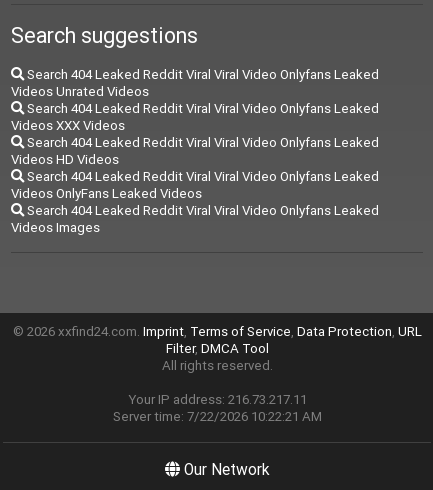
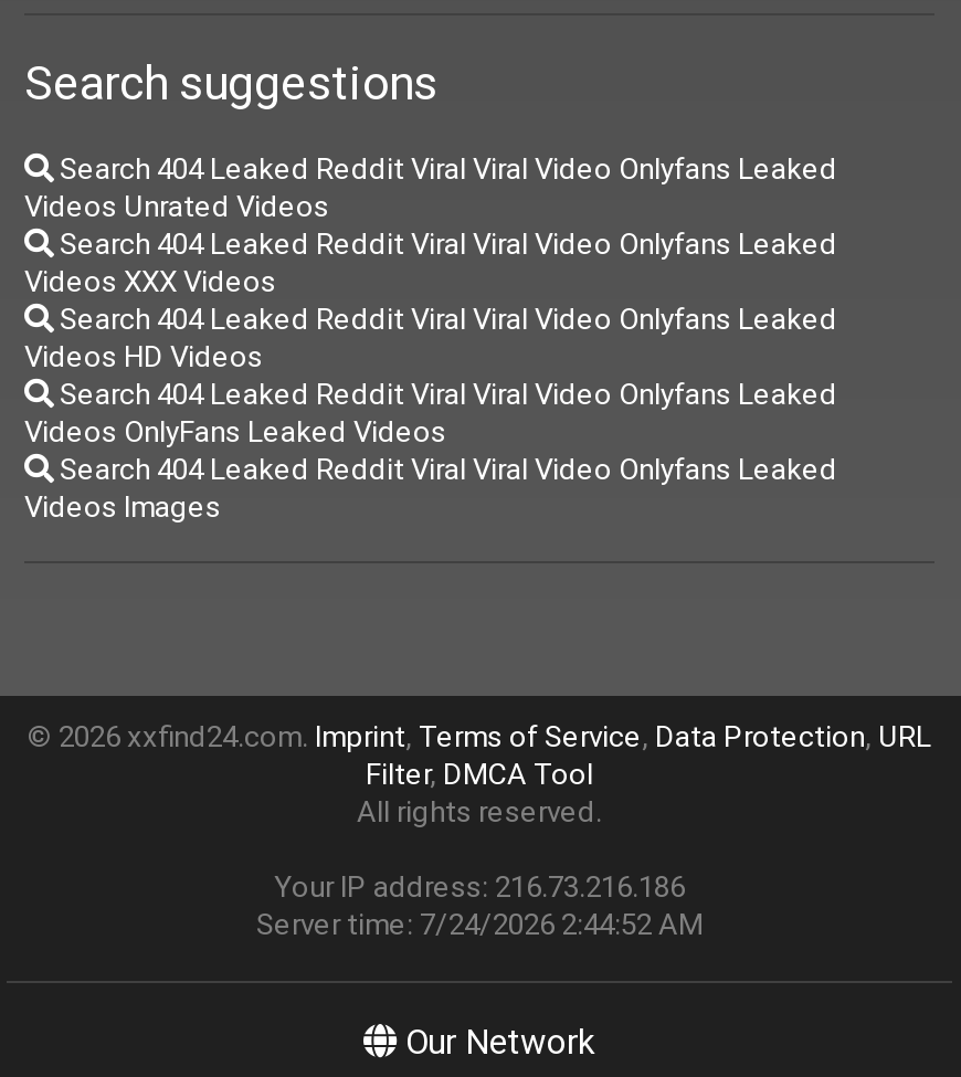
[127,391,306,408] Your IP address: 216.73.217.11 -> [274,869,685,906] Your IP address: 216.73.216.186
[112,408,321,425] Server time: 7/22/2026 10:22:21 AM -> [256,906,703,944] Server time: 7/24/2026 2:44:52 AM

